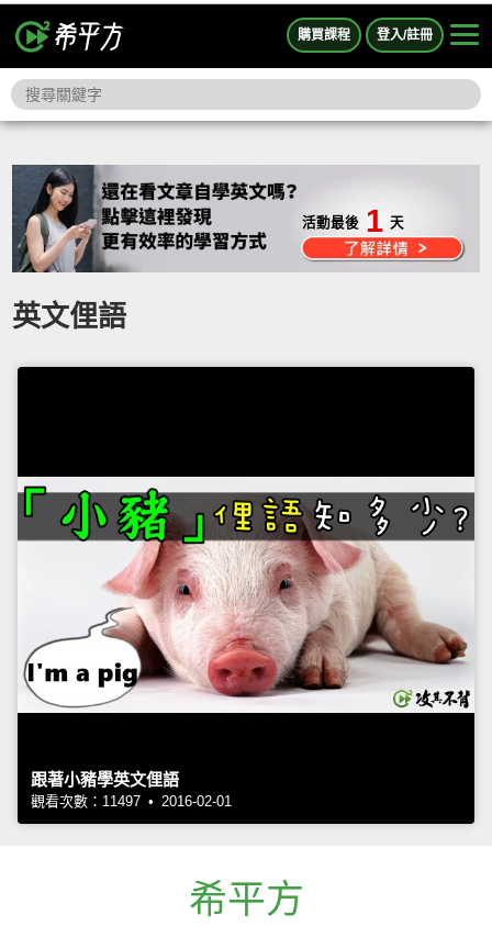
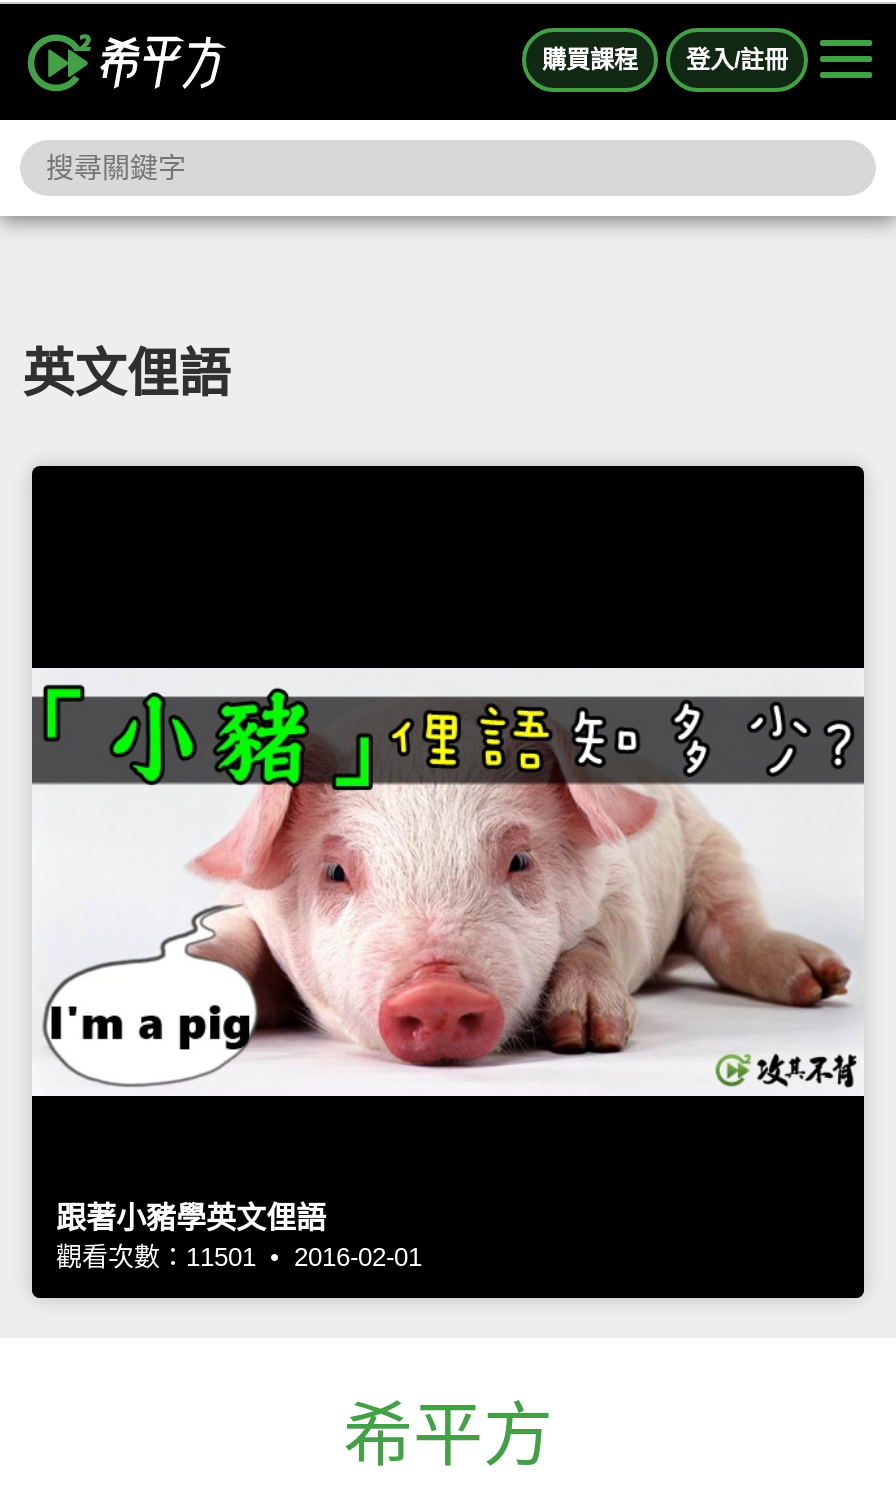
[302,203,404,238] 活動最後 1 天 -> none
[31,793,232,809] 觀看次數：11497 • 2016-02-01 -> [56,1242,422,1272] 觀看次數：11501 • 2016-02-01

